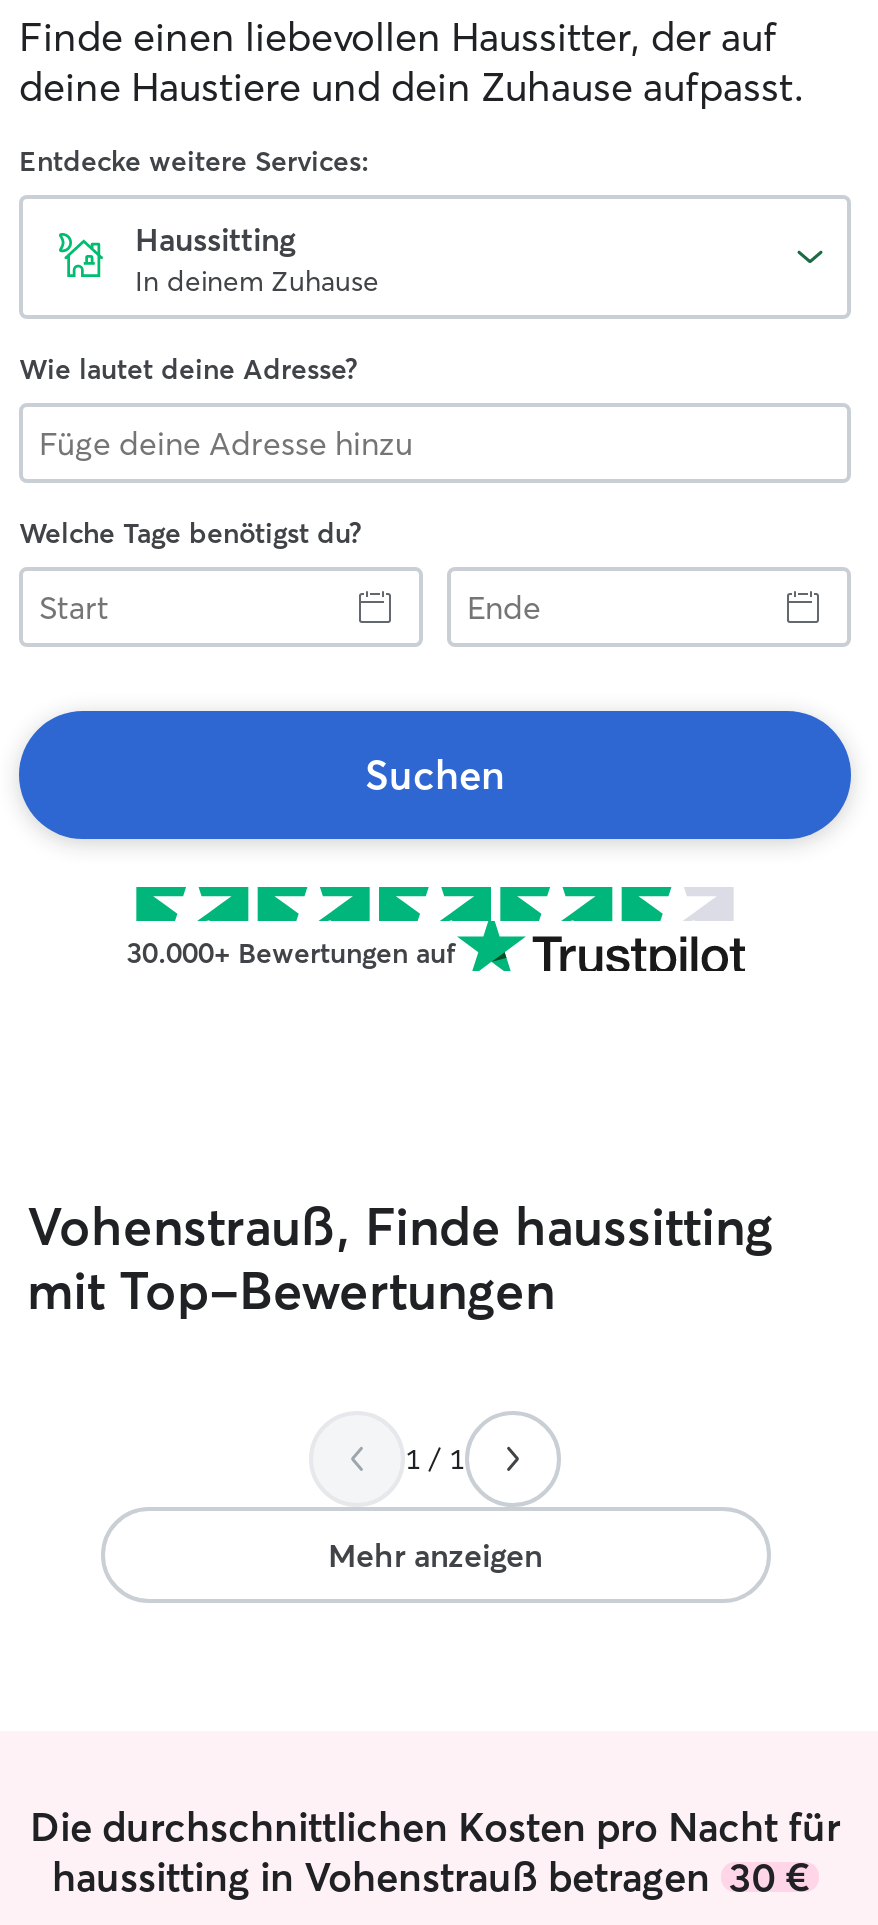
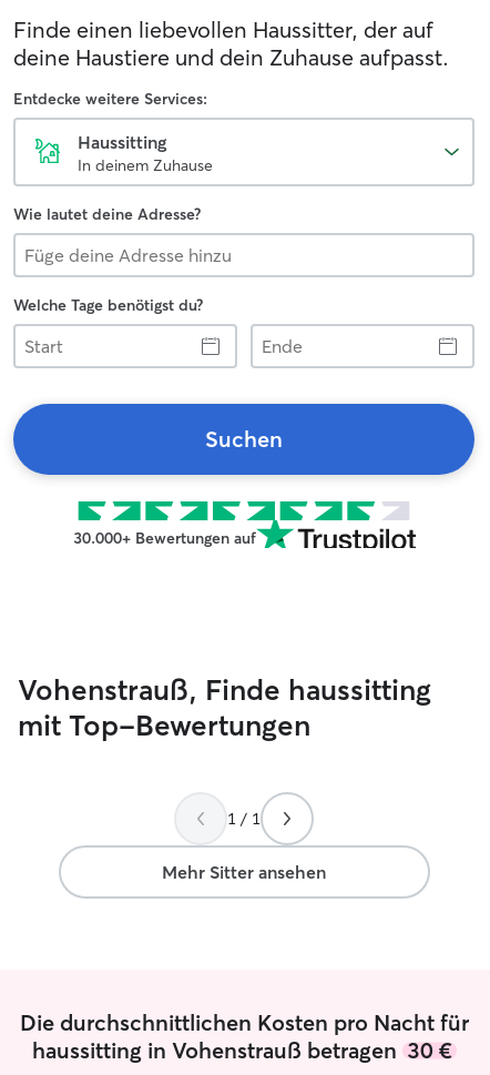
[328,1535,542,1575] Mehr anzeigen -> [162,861,326,883] Mehr Sitter ansehen

